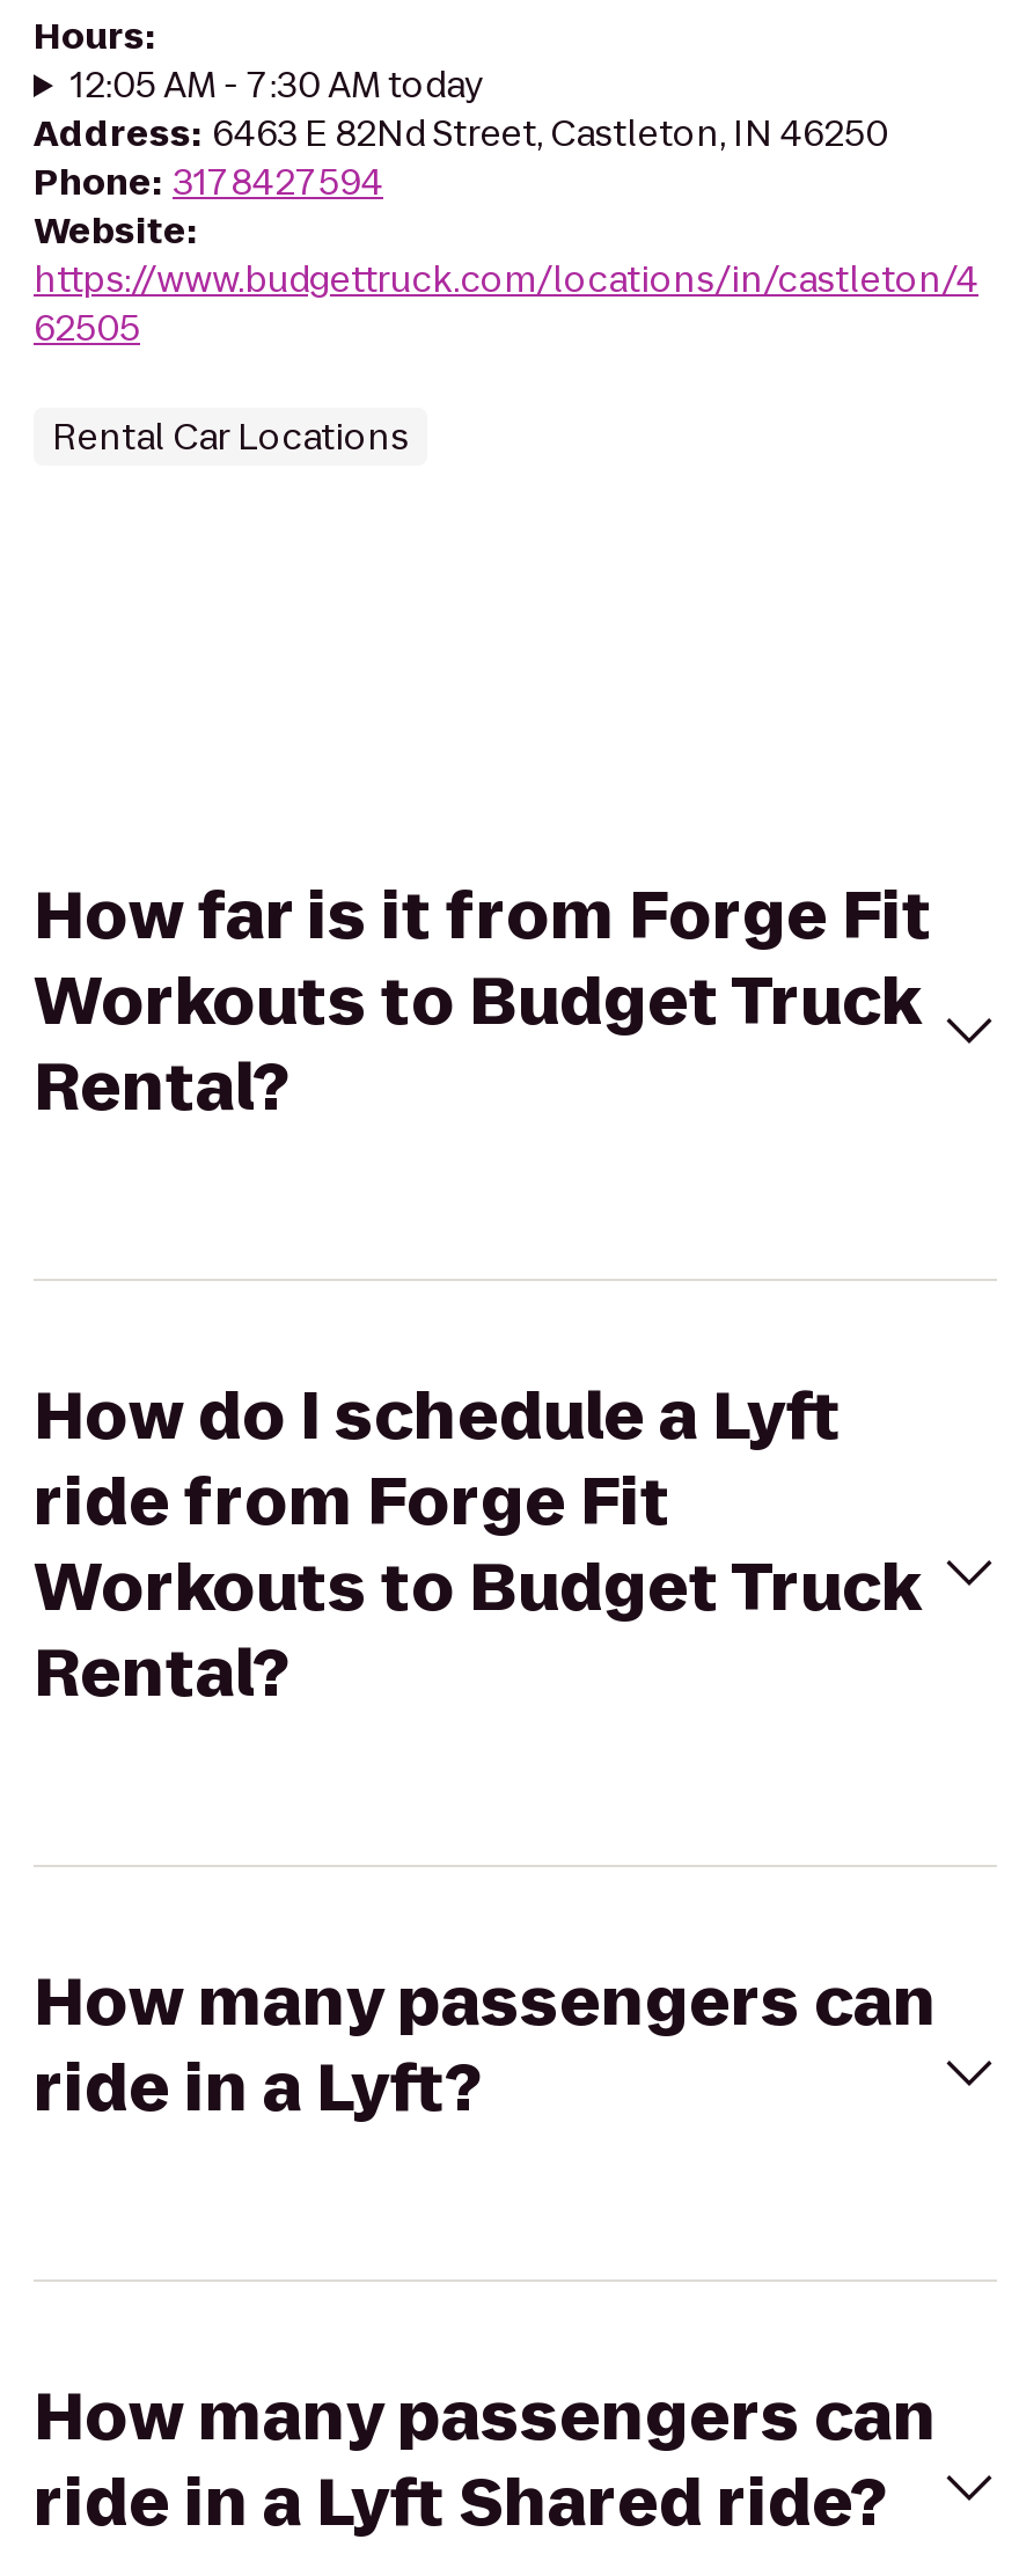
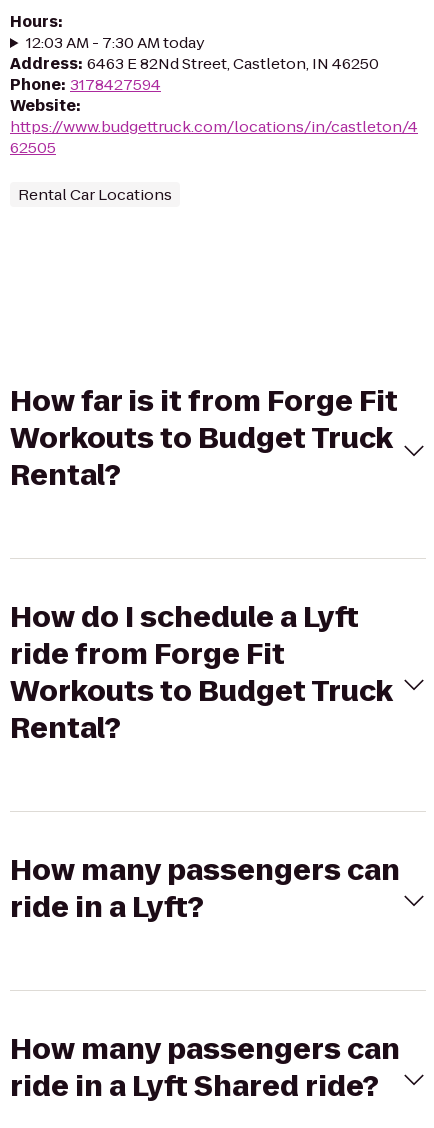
[70,60,485,109] 12:05 AM - 7:30 AM today -> [26,32,205,53] 12:03 AM - 7:30 AM today

